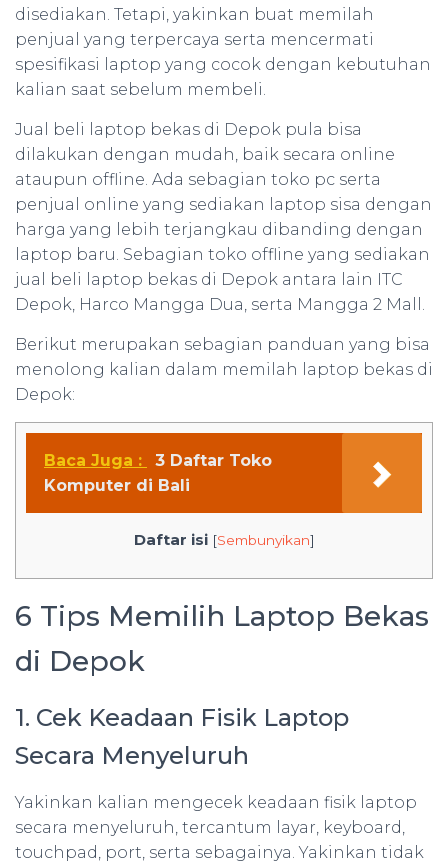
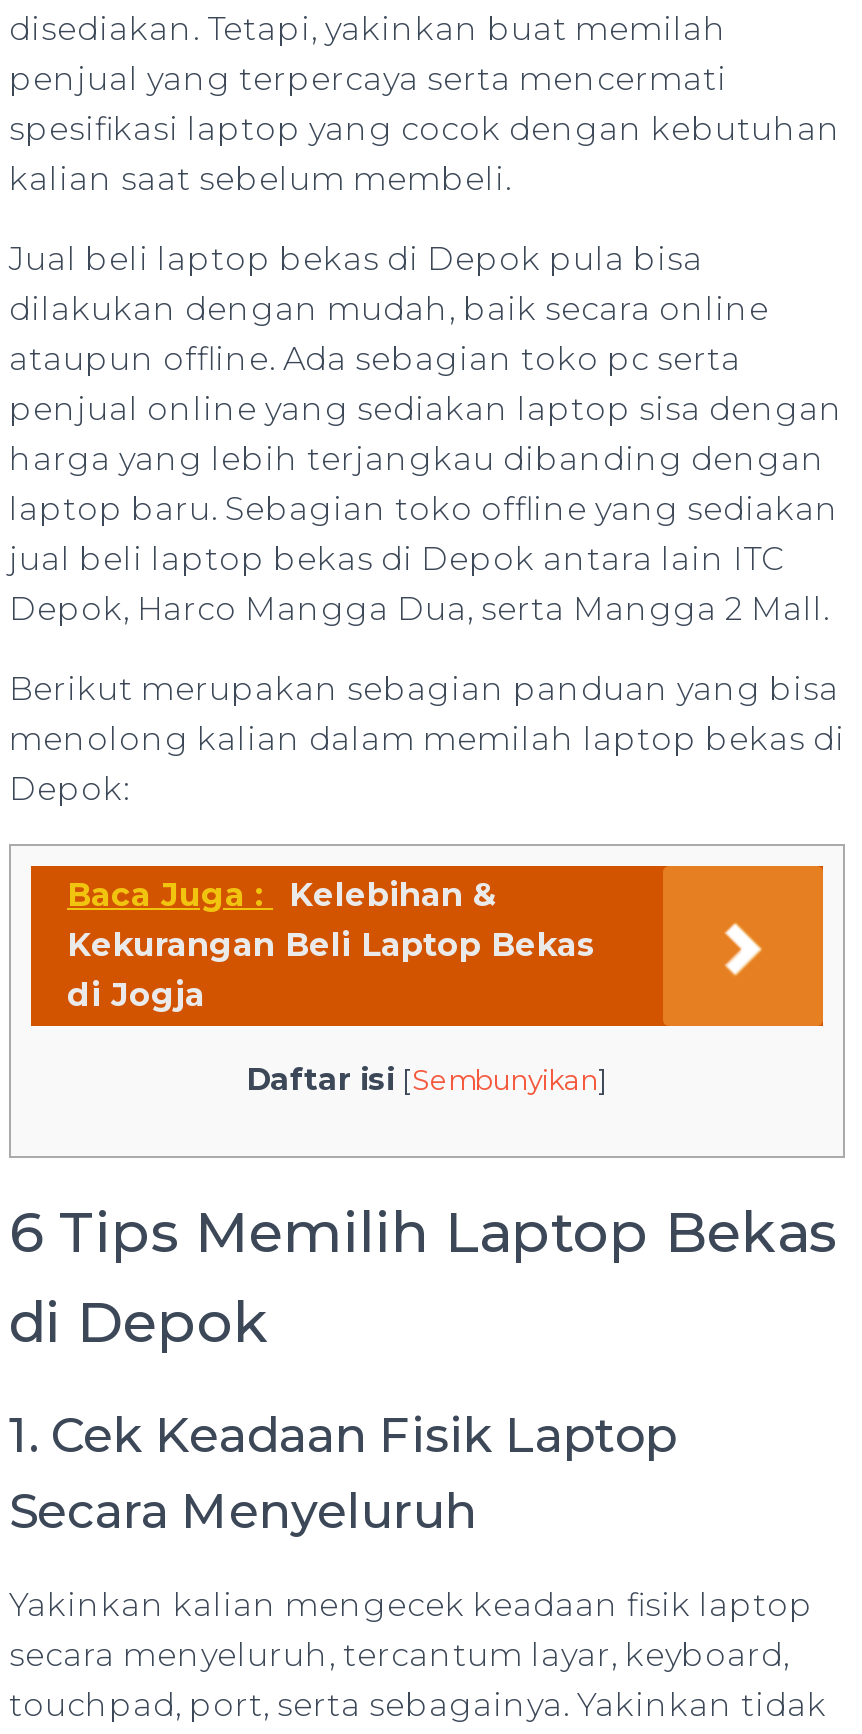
[44,451,272,495] Baca Juga : 3 Daftar Toko | Komputer di Bali -> [67,876,595,1014] Baca Juga : Kelebihan & | Kekurangan Beli Laptop Bekas | di Jogja

